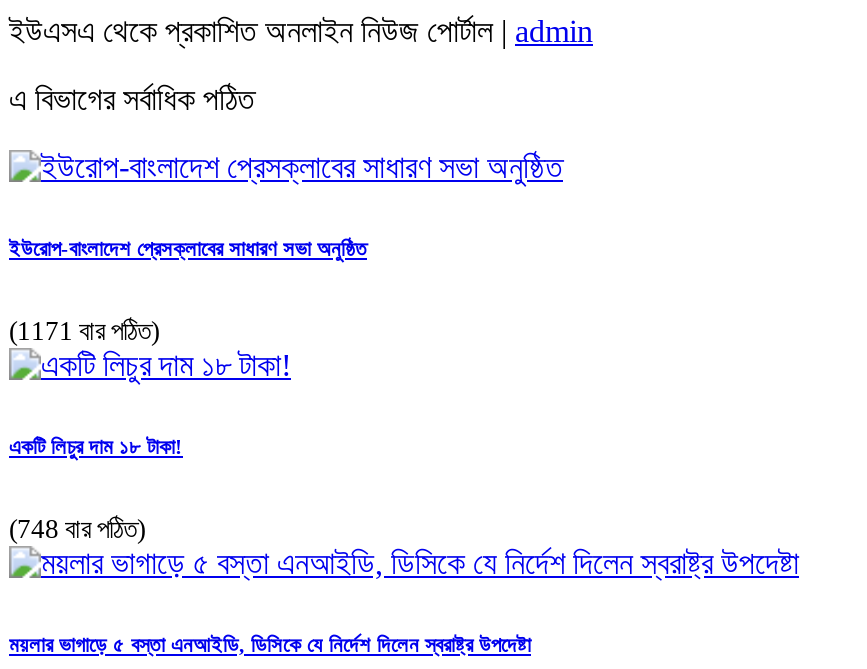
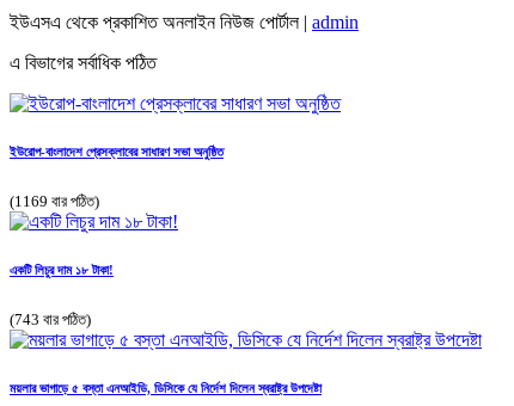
[9,315,159,345] (1171 বার পঠিত) -> [10,192,99,210] (1169 বার পঠিত)
[9,513,145,543] (748 বার পঠিত) -> [10,310,91,328] (743 বার পঠিত)

